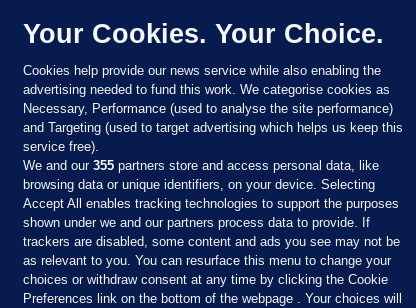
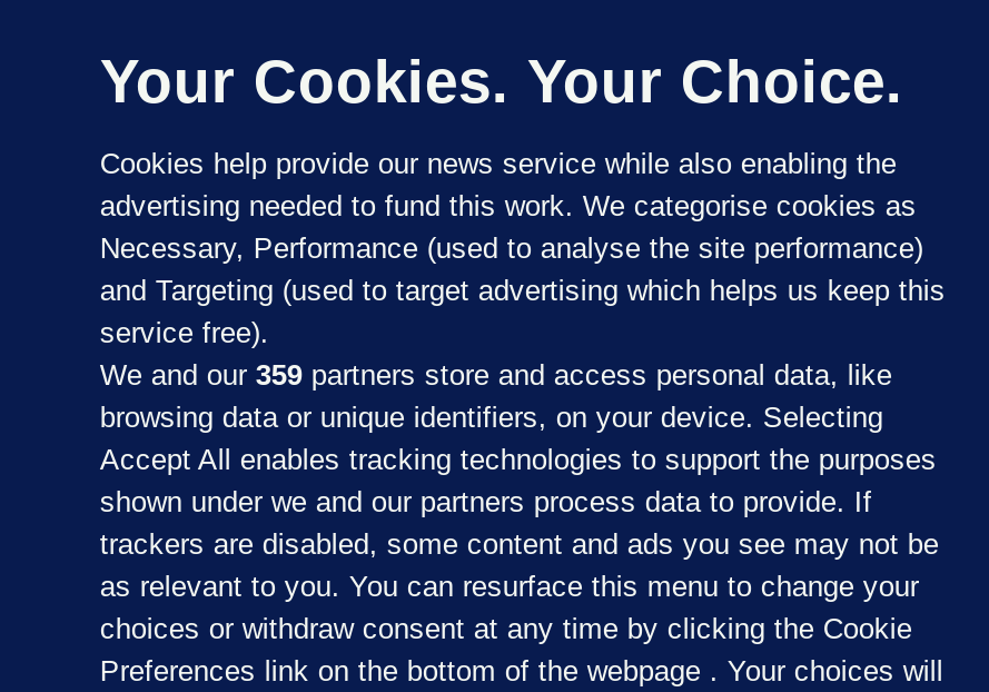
[23,158,379,173] We and our 355 partners store and access personal data, like -> [100,358,892,392] We and our 359 partners store and access personal data, like

